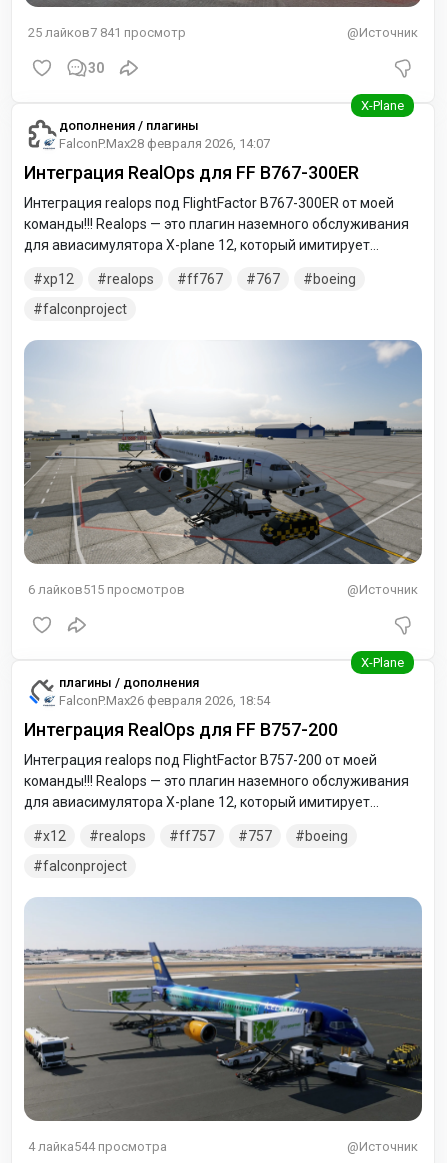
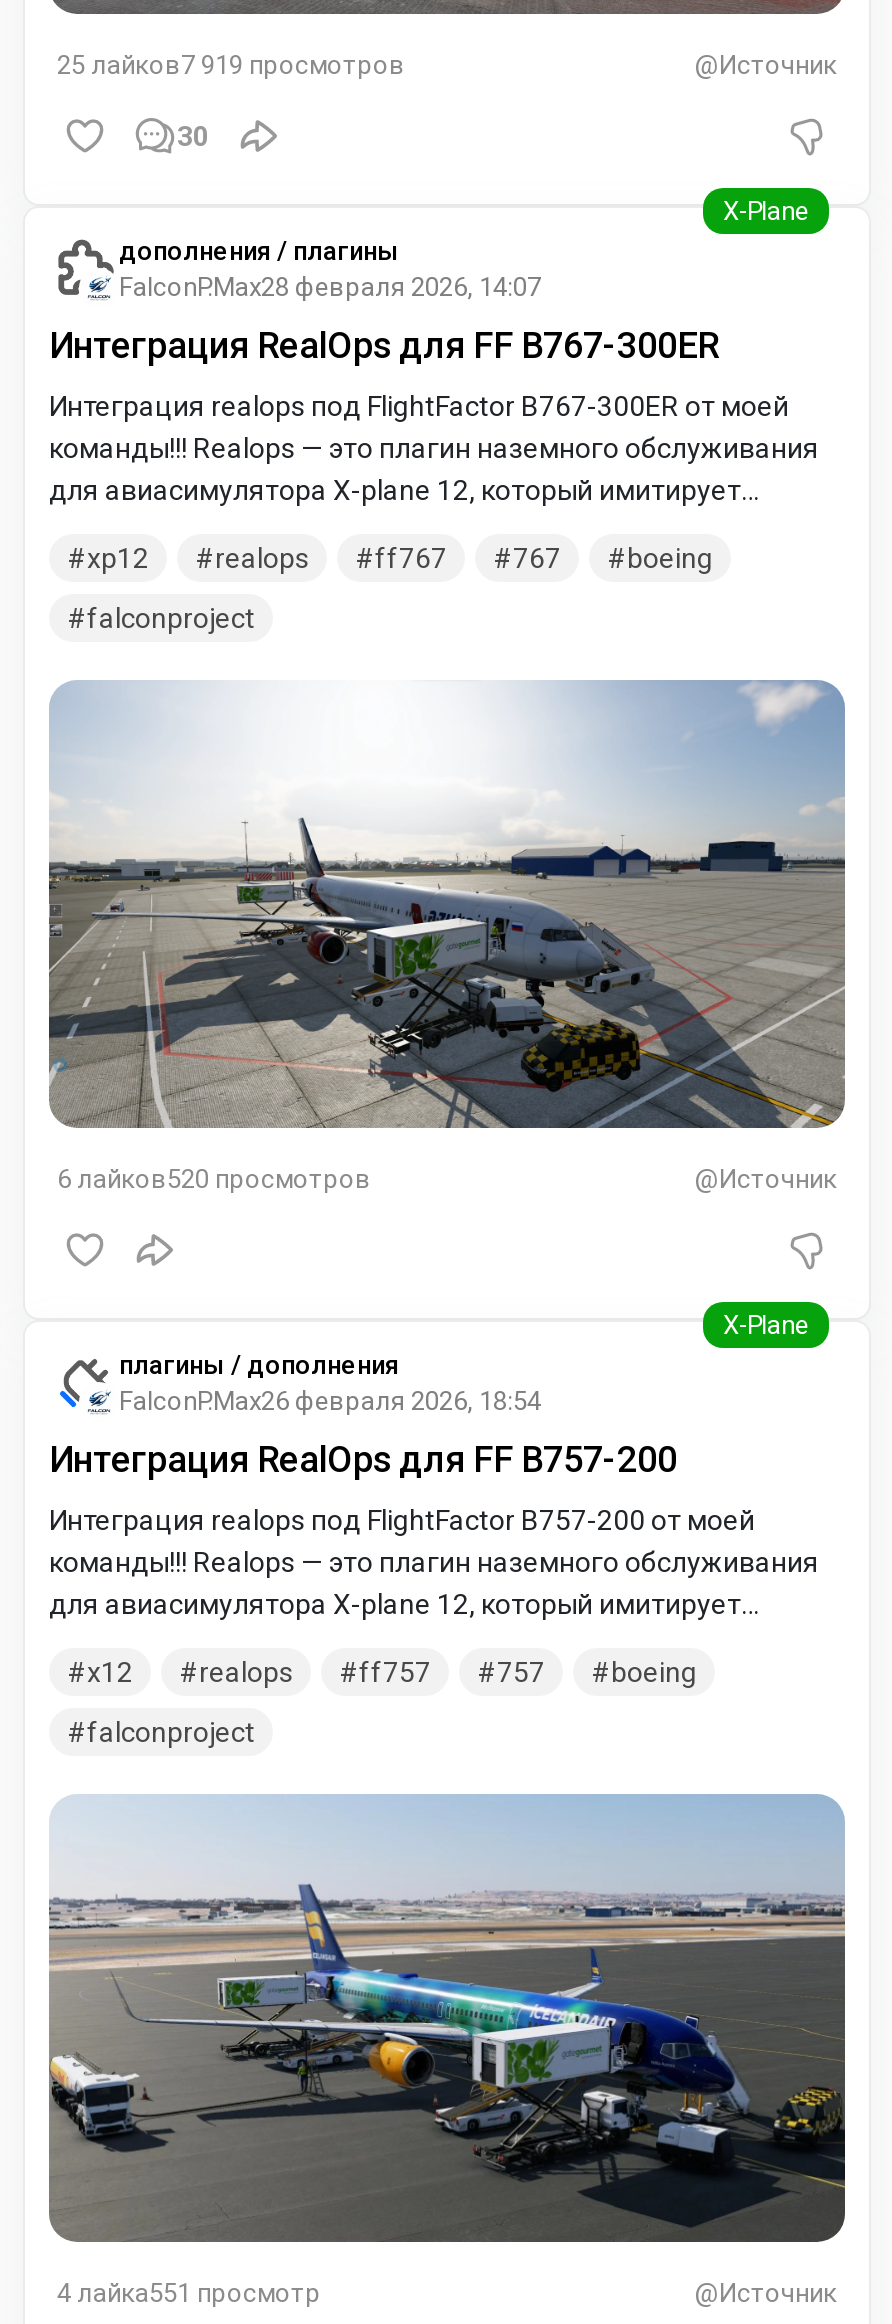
[28,25,186,40] 25 лайков7 841 просмотр -> [57,50,405,80] 25 лайков7 919 просмотров
[28,582,185,597] 6 лайков515 просмотров -> [57,1164,371,1194] 6 лайков520 просмотров
[28,1139,167,1154] 4 лайка544 просмотра -> [57,2278,321,2308] 4 лайка551 просмотр

